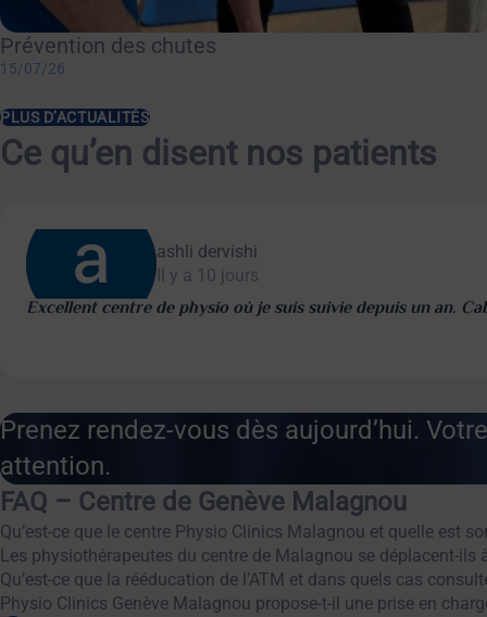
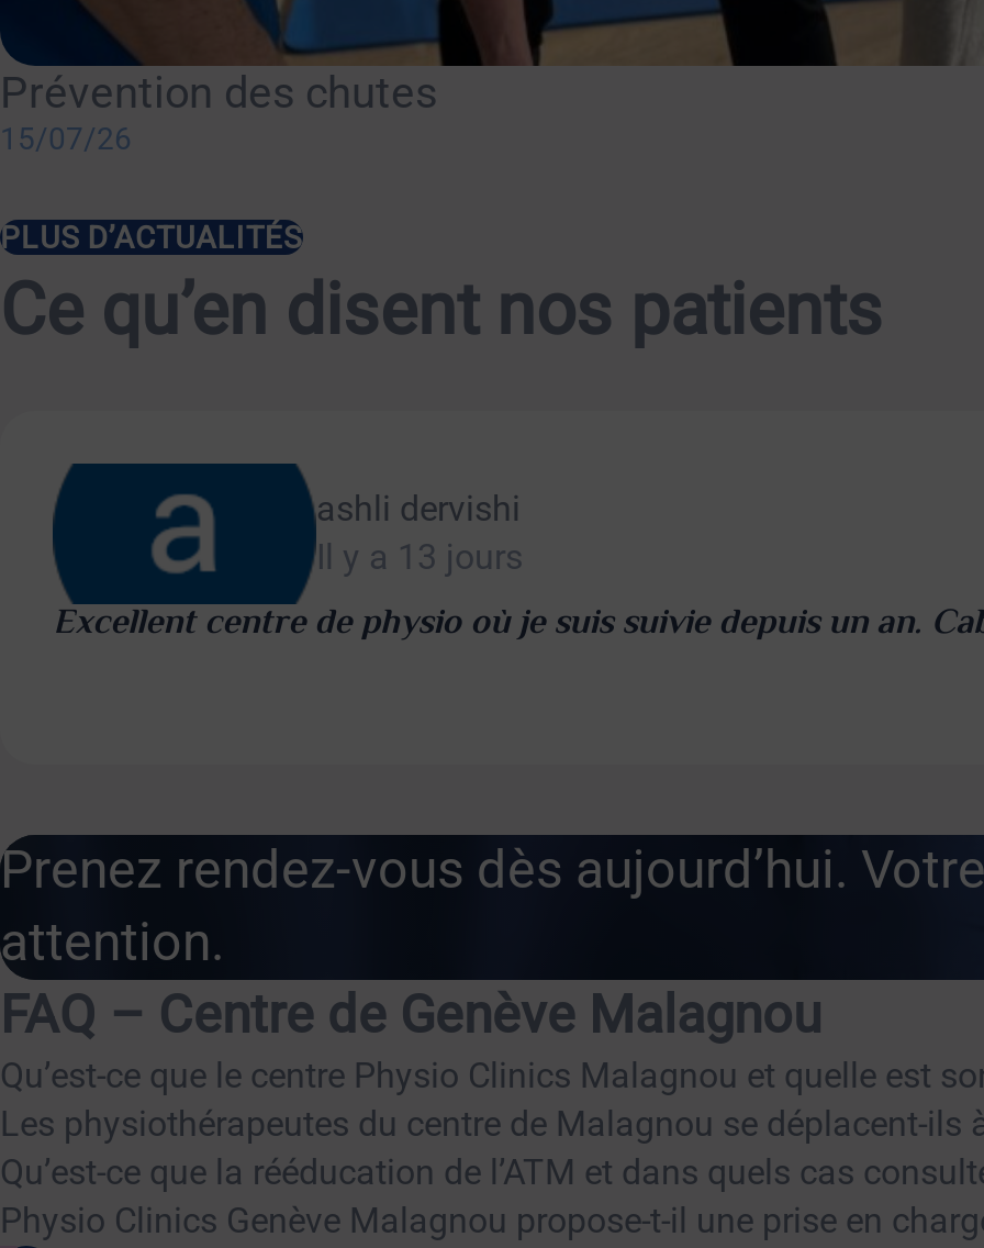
[157,265,259,285] Il y a 10 jours -> [316,535,523,577] Il y a 13 jours

